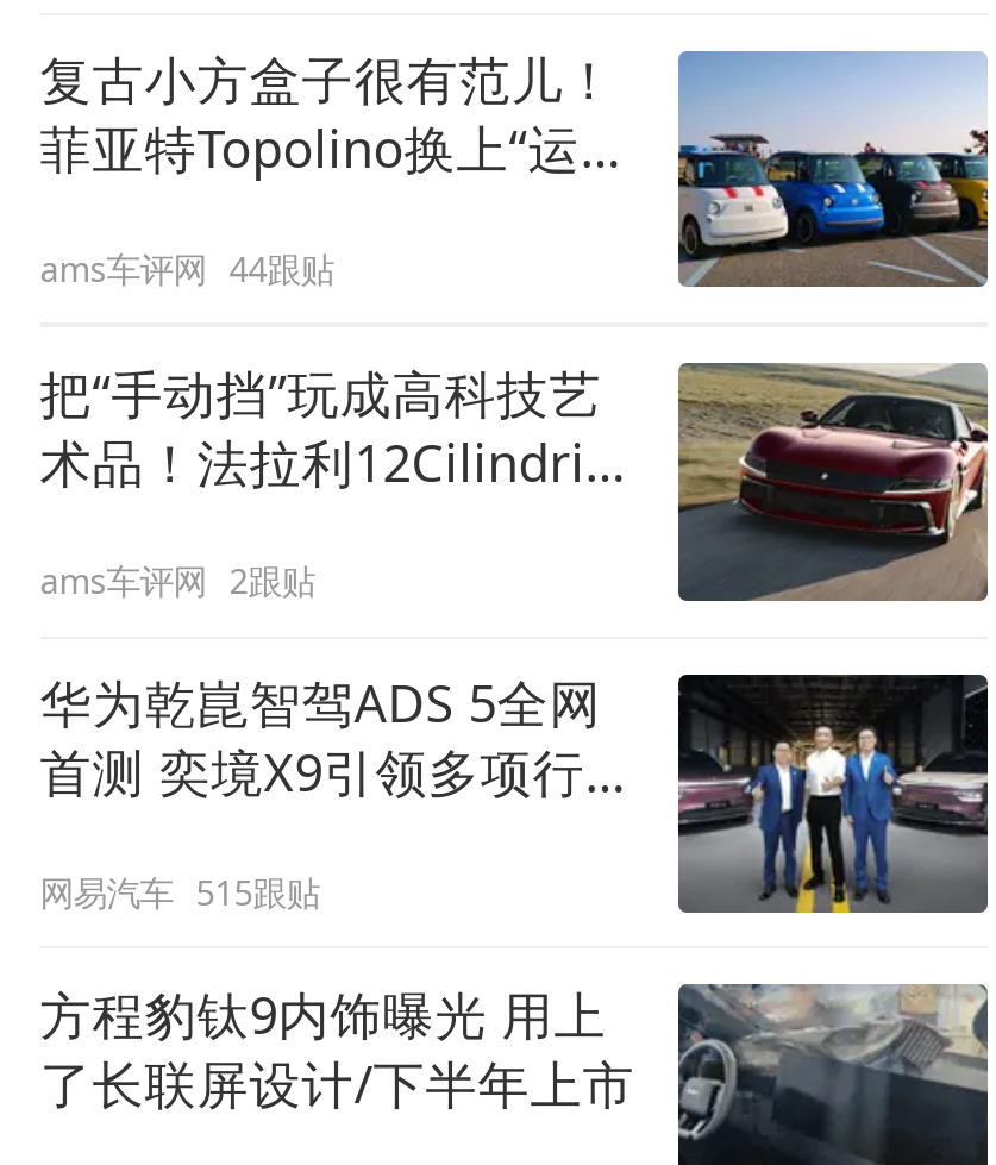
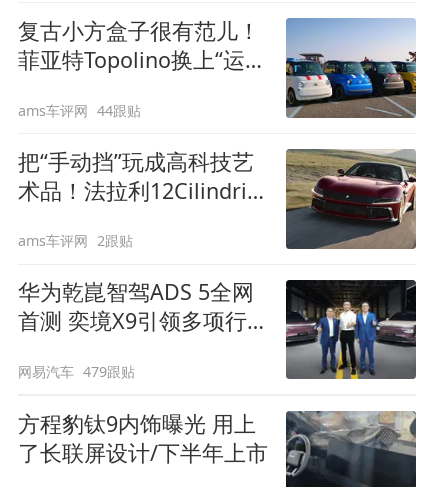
[40,869,320,914] 网易汽车 515跟贴 -> [18,362,135,381] 网易汽车 479跟贴

